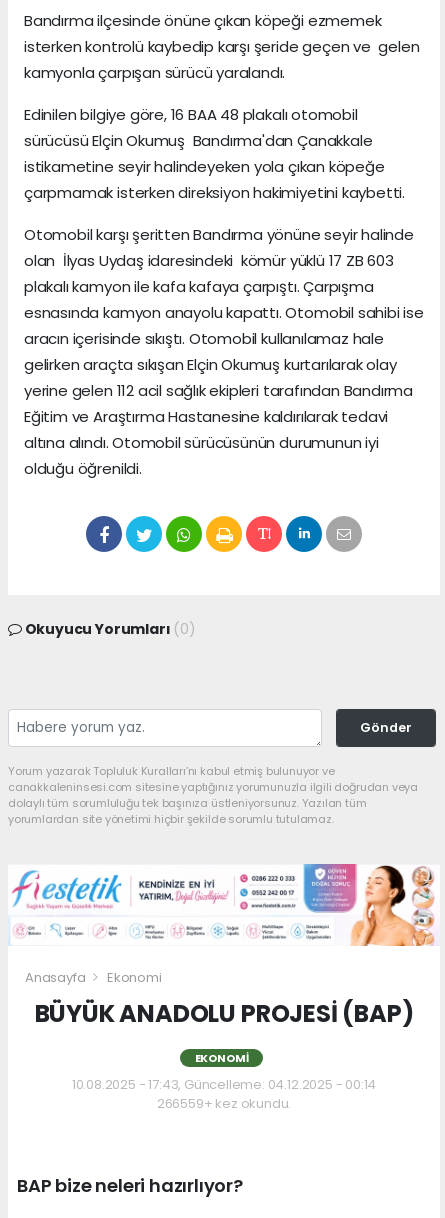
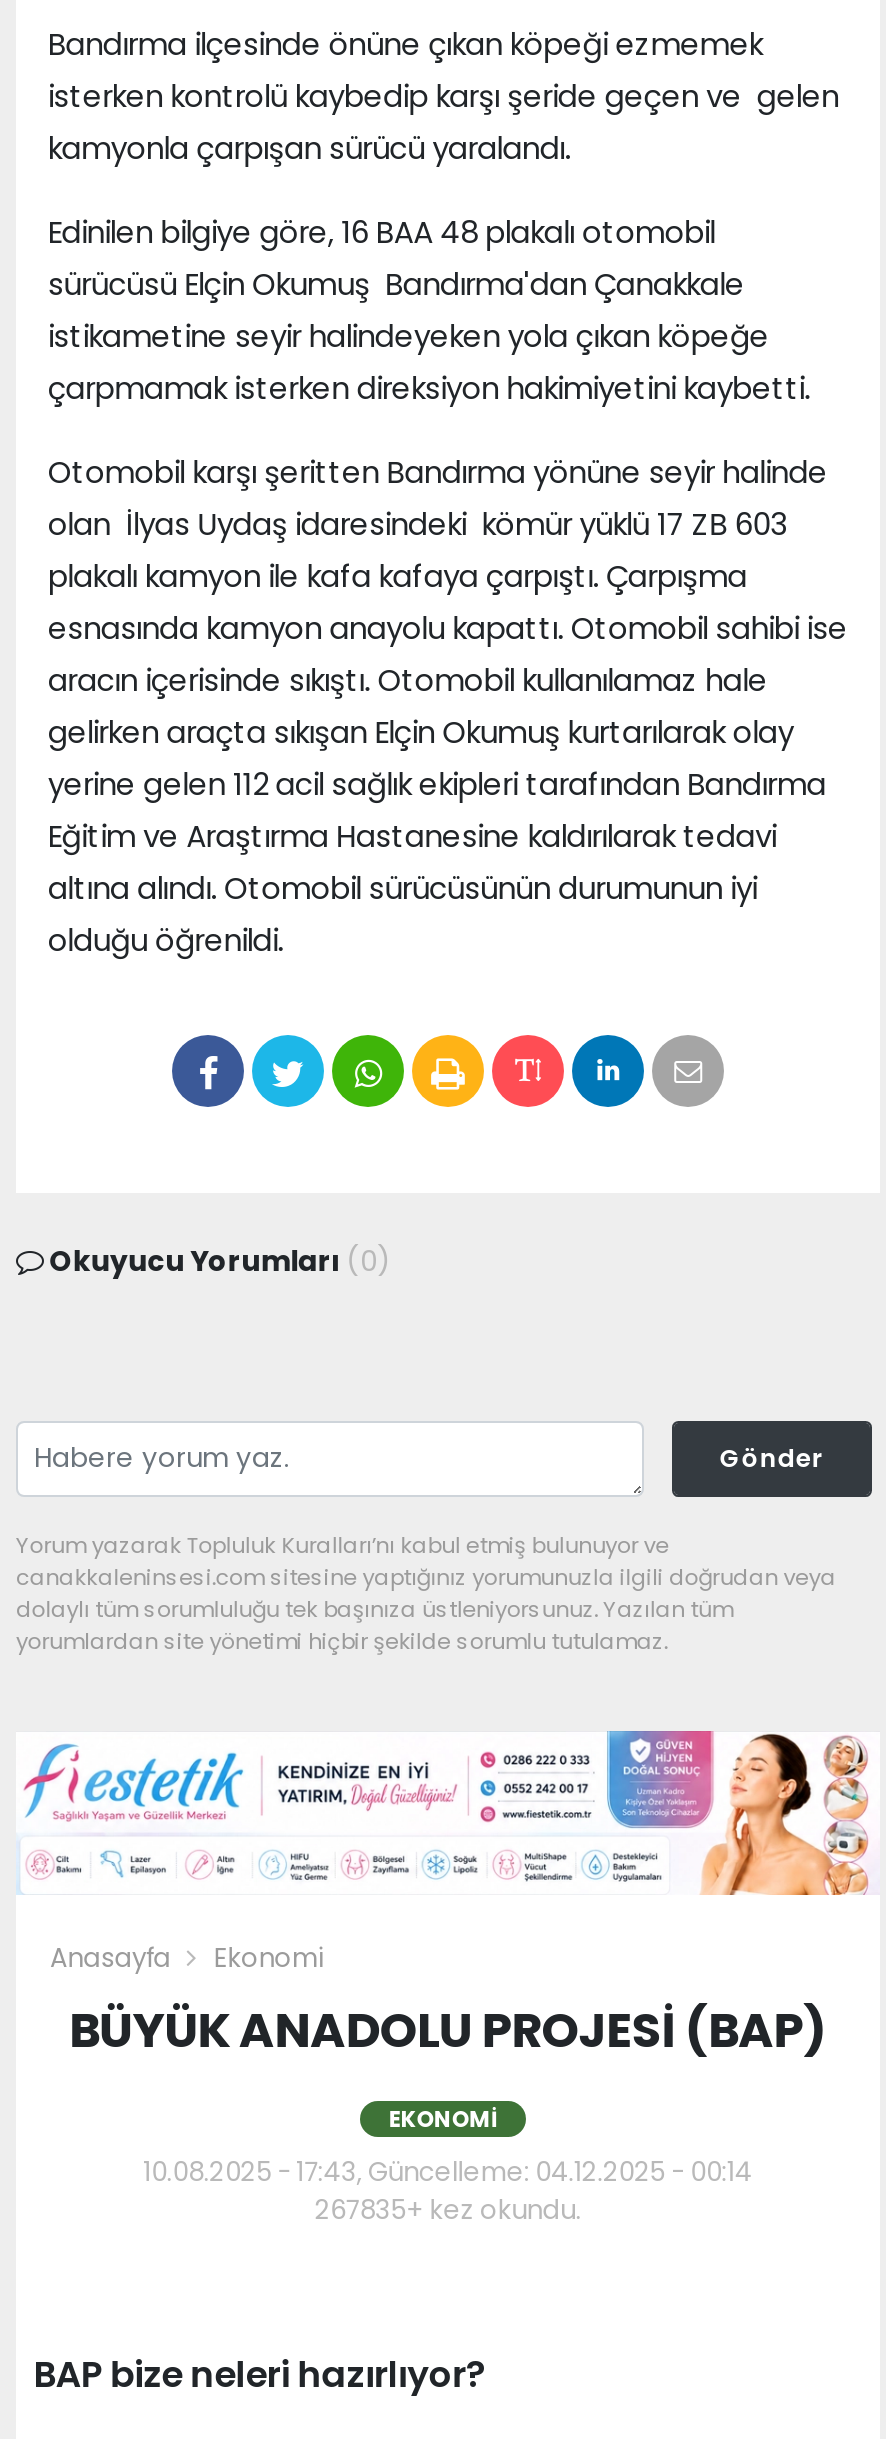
[157,1094,291,1113] 266559+ kez okundu. -> [315,2191,581,2229] 267835+ kez okundu.

